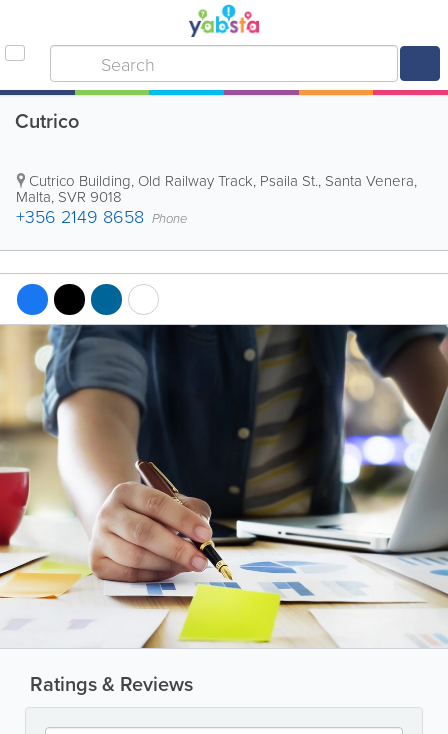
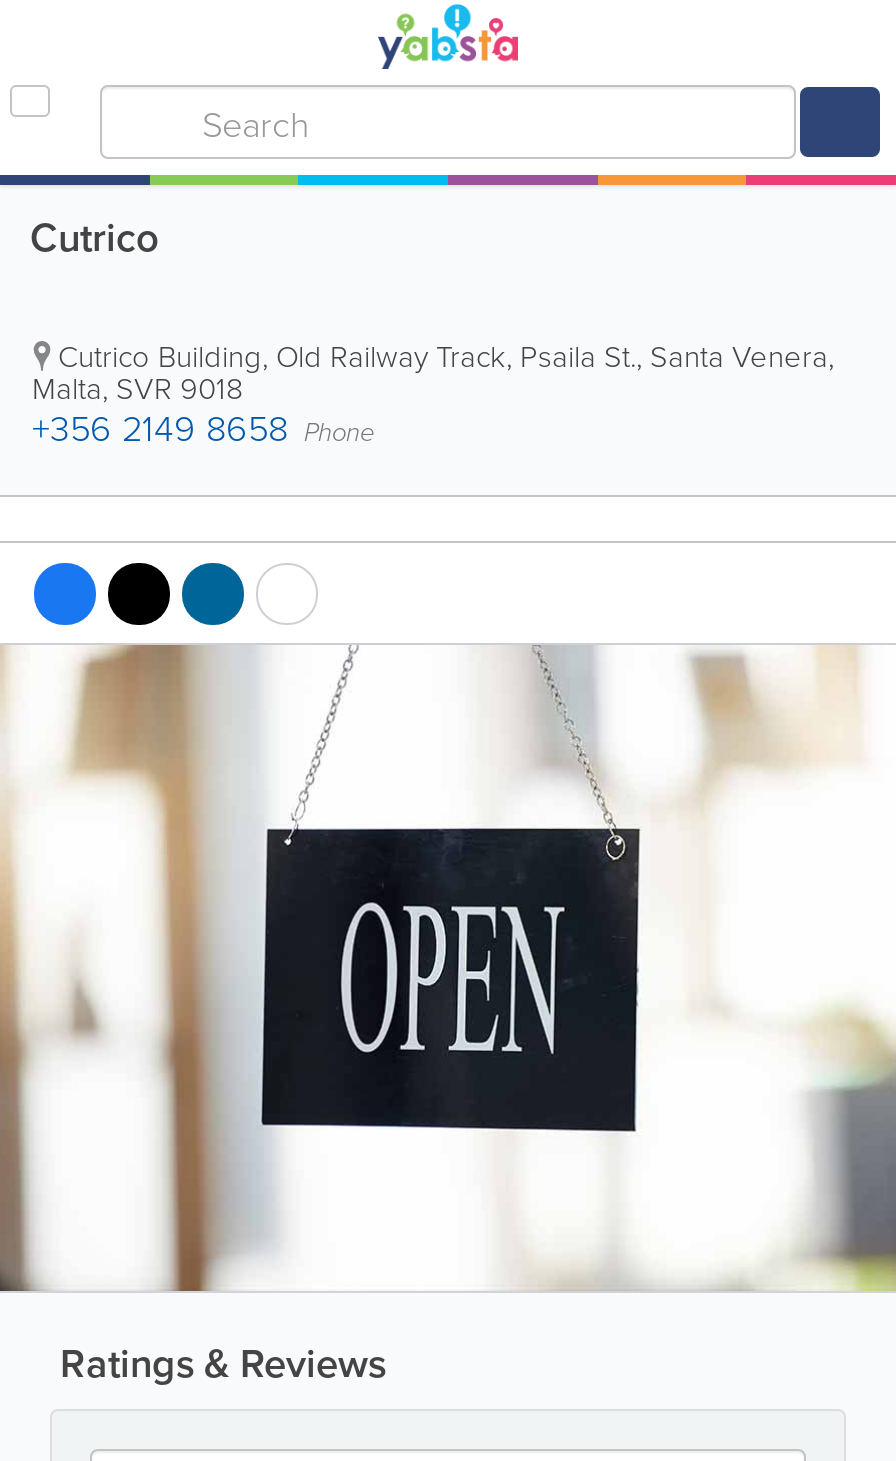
[3,324,445,649] [image] -> [6,643,890,1293] [image]

